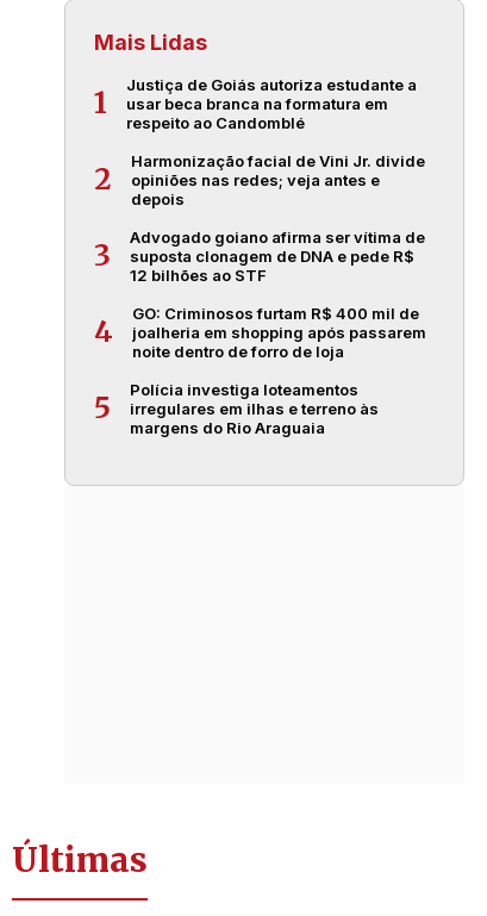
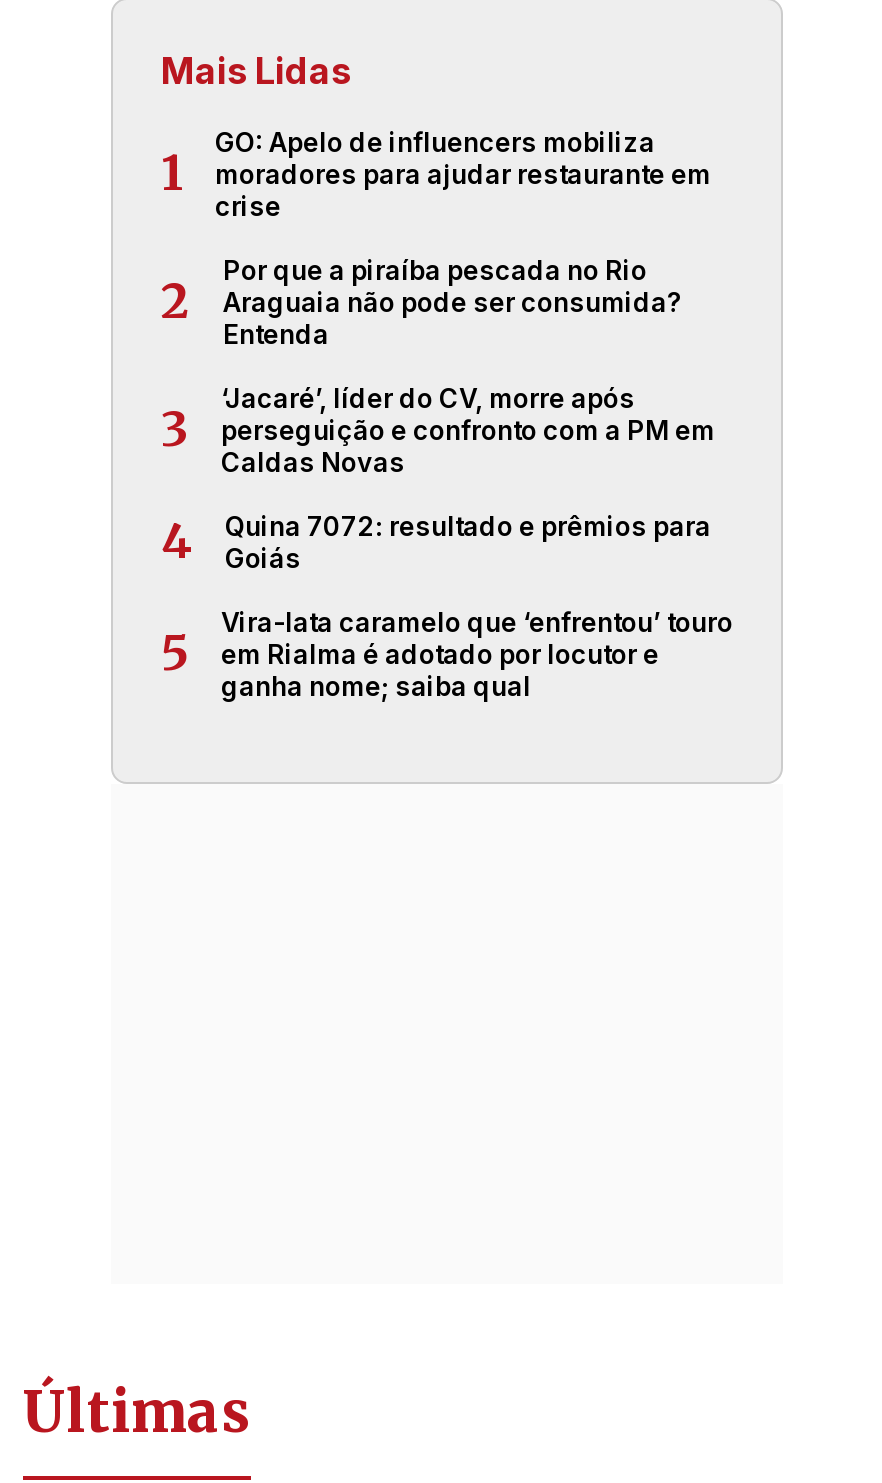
[126,75,417,132] Justiça de Goiás autoriza estudante a | usar beca branca na formatura em | respeito ao Candomblé -> [215,125,711,221] GO: Apelo de influencers mobiliza | moradores para ajudar restaurante em | crise
[131,151,425,208] Harmonização facial de Vini Jr. divide | opiniões nas redes; veja antes e | depois -> [223,253,681,349] Por que a piraíba pescada no Rio | Araguaia não pode ser consumida? | Entenda
[130,227,425,284] Advogado goiano afirma ser vítima de | suposta clonagem de DNA e pede R$ | 12 bilhões ao STF -> [221,381,715,477] ‘Jacaré’, líder do CV, morre após | perseguição e confronto com a PM em | Caldas Novas
[132,303,426,361] GO: Criminosos furtam R$ 400 mil de | joalheria em shopping após passarem | noite dentro de forro de loja -> [225,509,711,573] Quina 7072: resultado e prêmios para | Goiás
[130,380,379,437] Polícia investiga loteamentos | irregulares em ilhas e terreno às | margens do Rio Araguaia -> [221,605,733,701] Vira-lata caramelo que ‘enfrentou’ touro | em Rialma é adotado por locutor e | ganha nome; saiba qual

